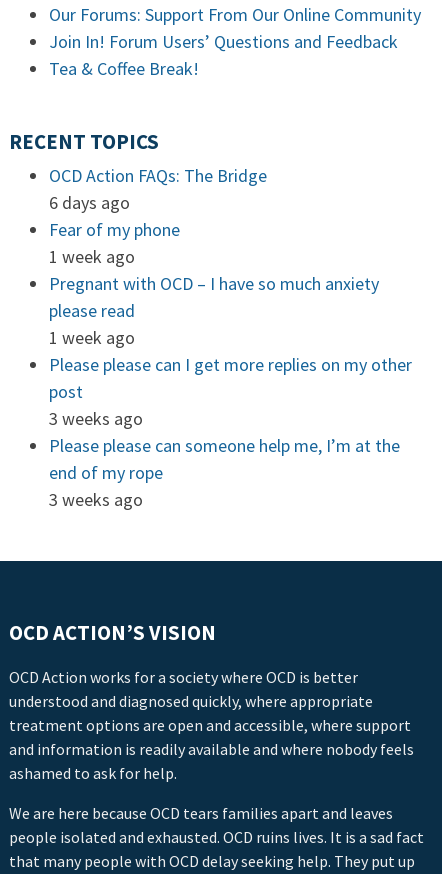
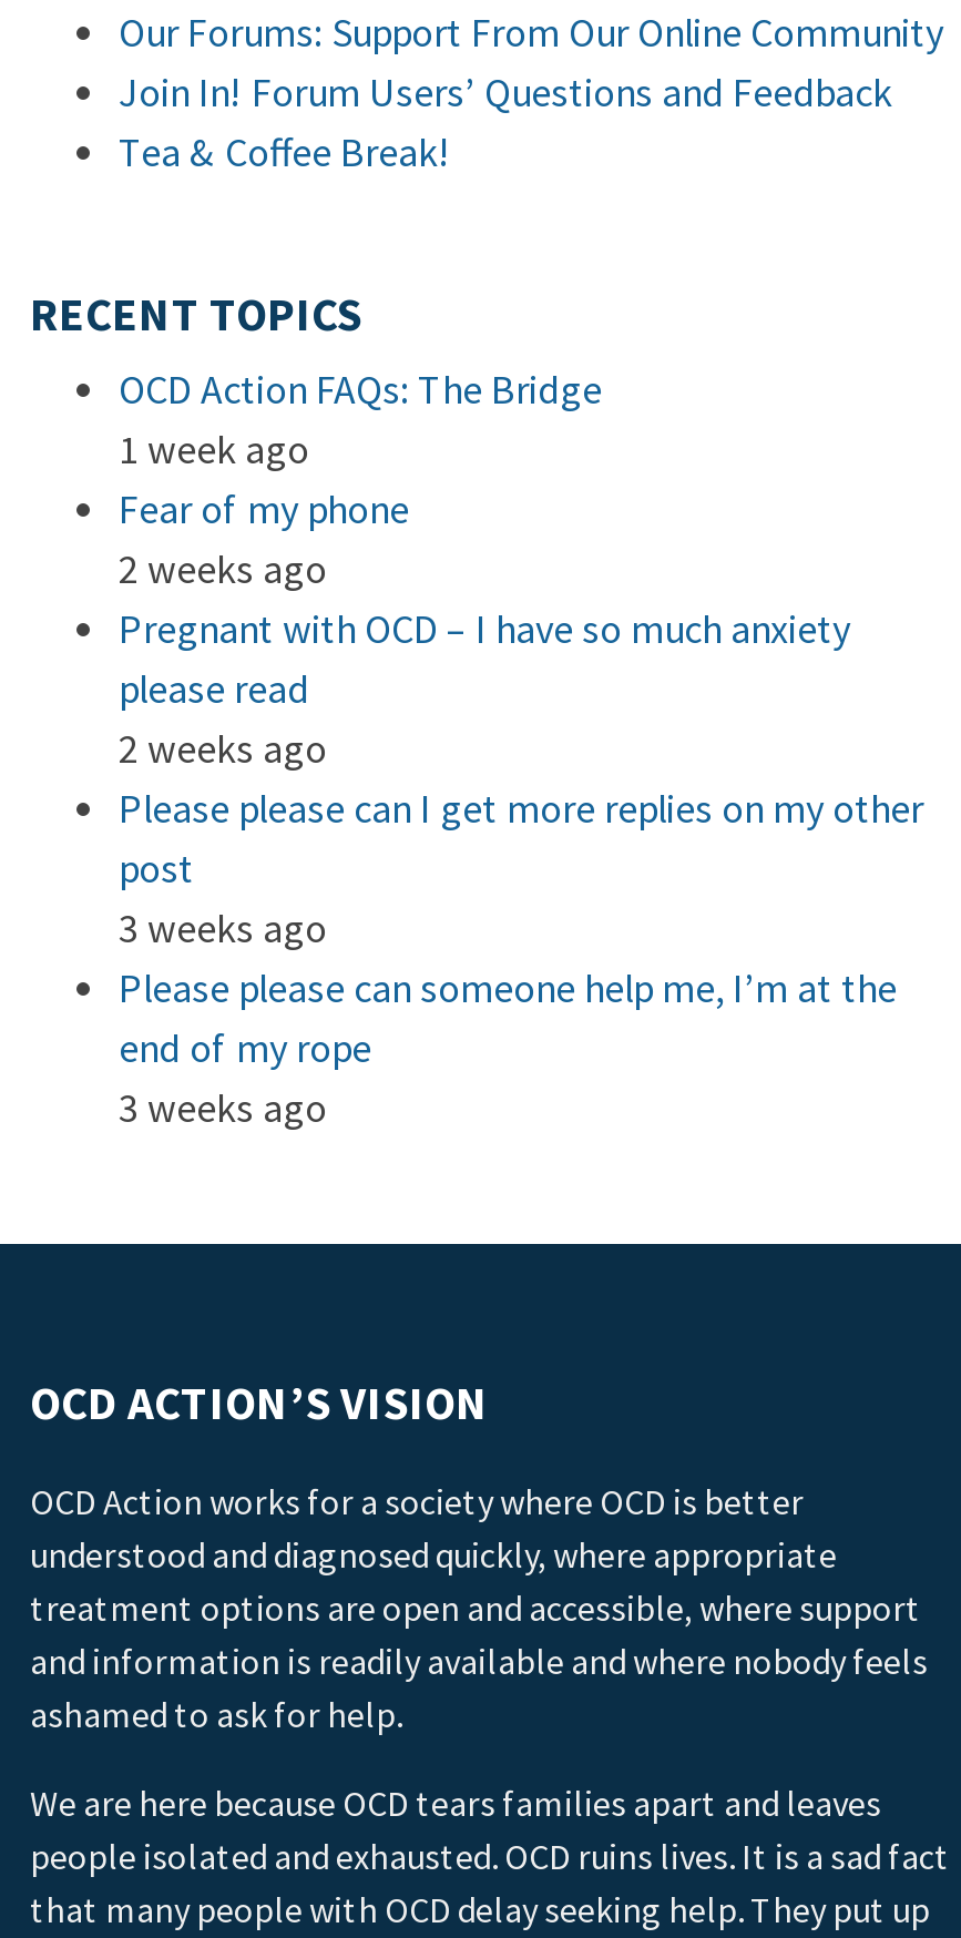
[49,191,130,214] 6 days ago -> [119,424,309,475] 1 week ago
[49,245,135,268] 1 week ago -> [119,543,327,594] 2 weeks ago
[49,326,135,349] 1 week ago -> [119,723,327,774] 2 weeks ago

